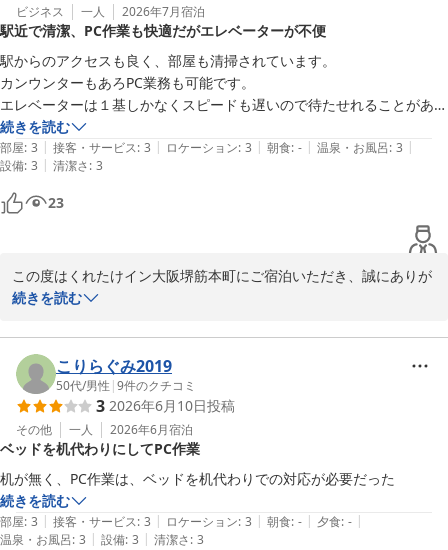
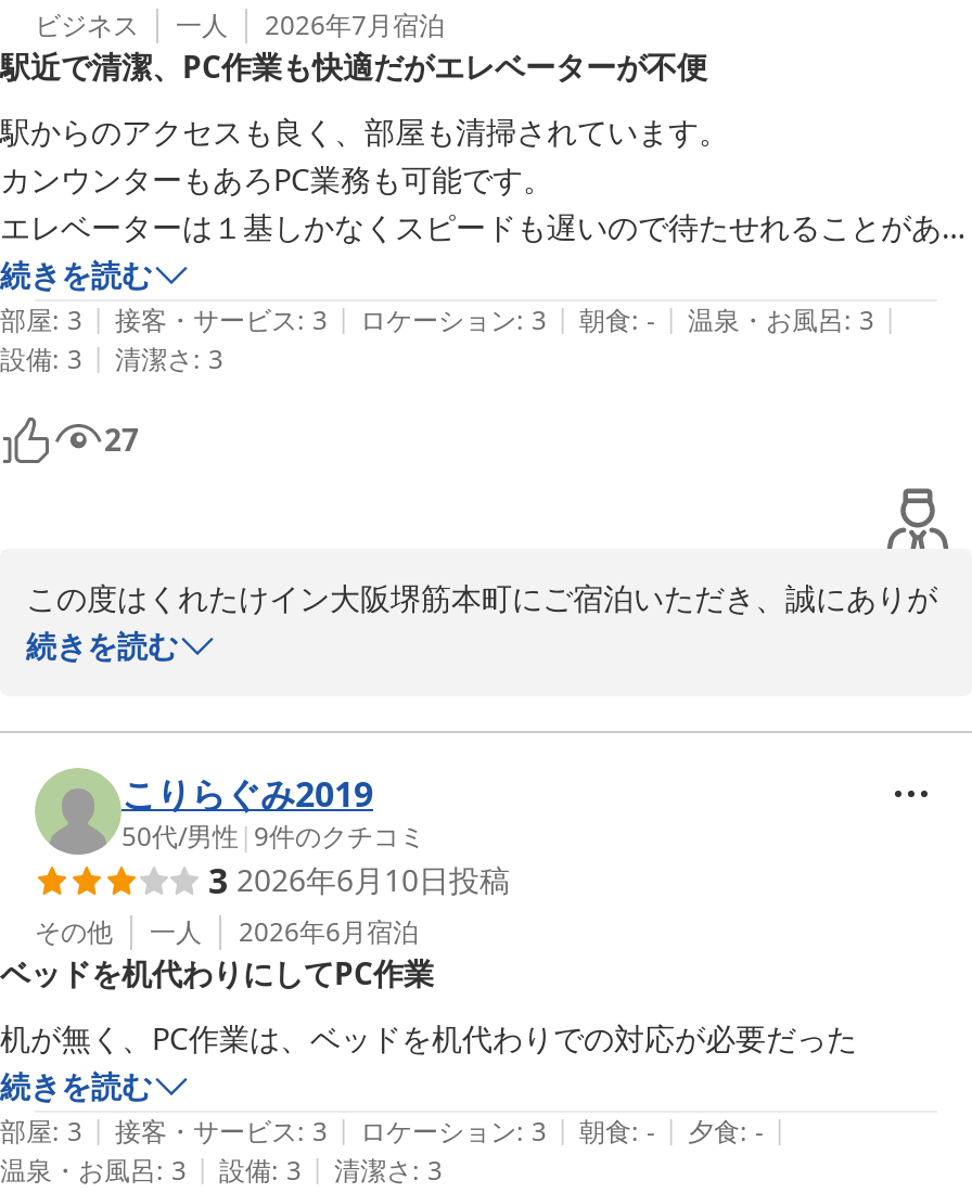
[48,193,64,212] 23 -> [104,419,139,460] 27

